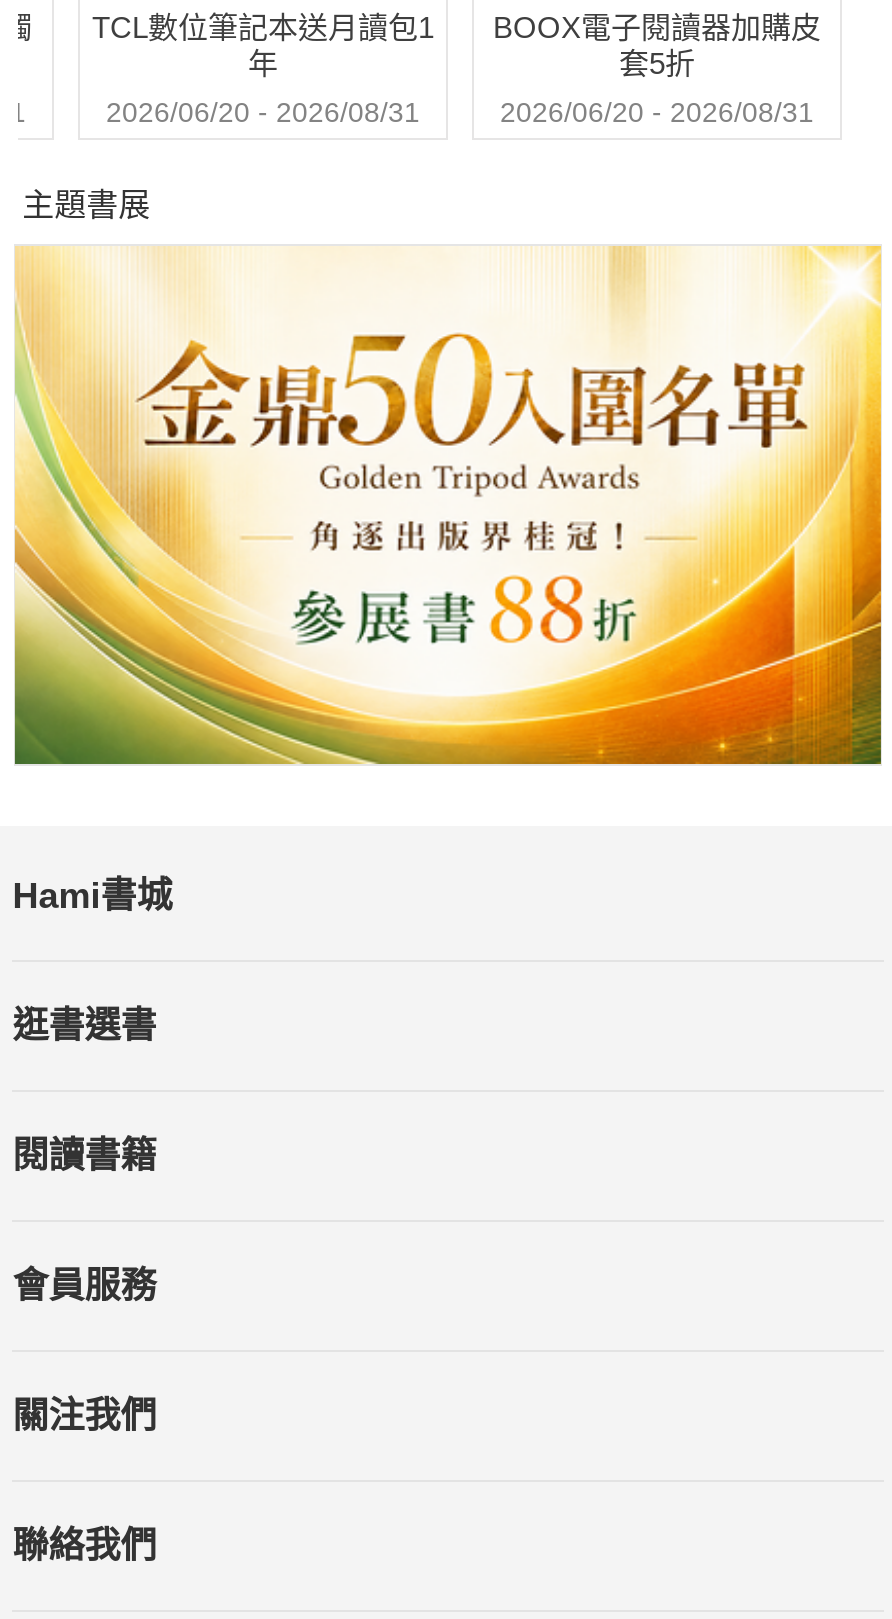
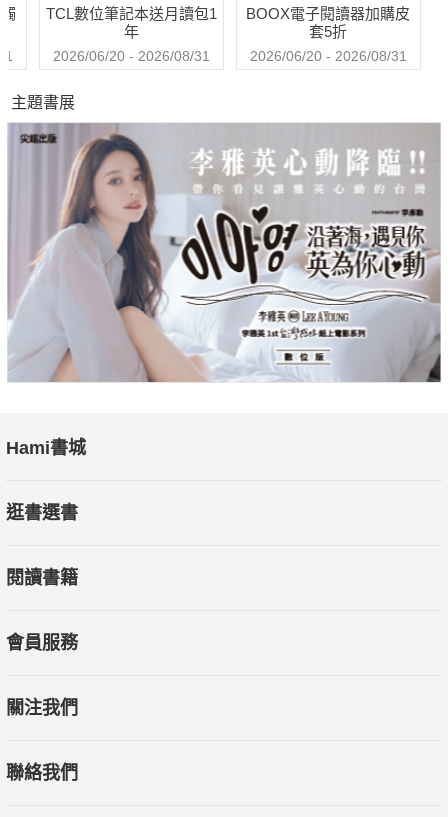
[14,246,882,766] [image] -> [7,122,441,383] [image]

